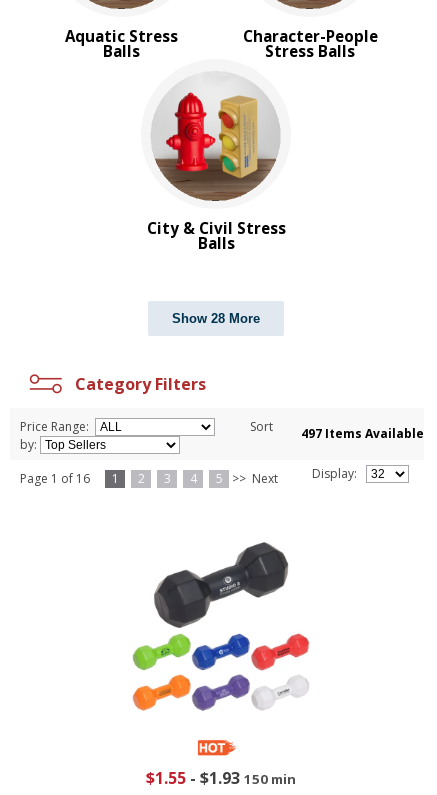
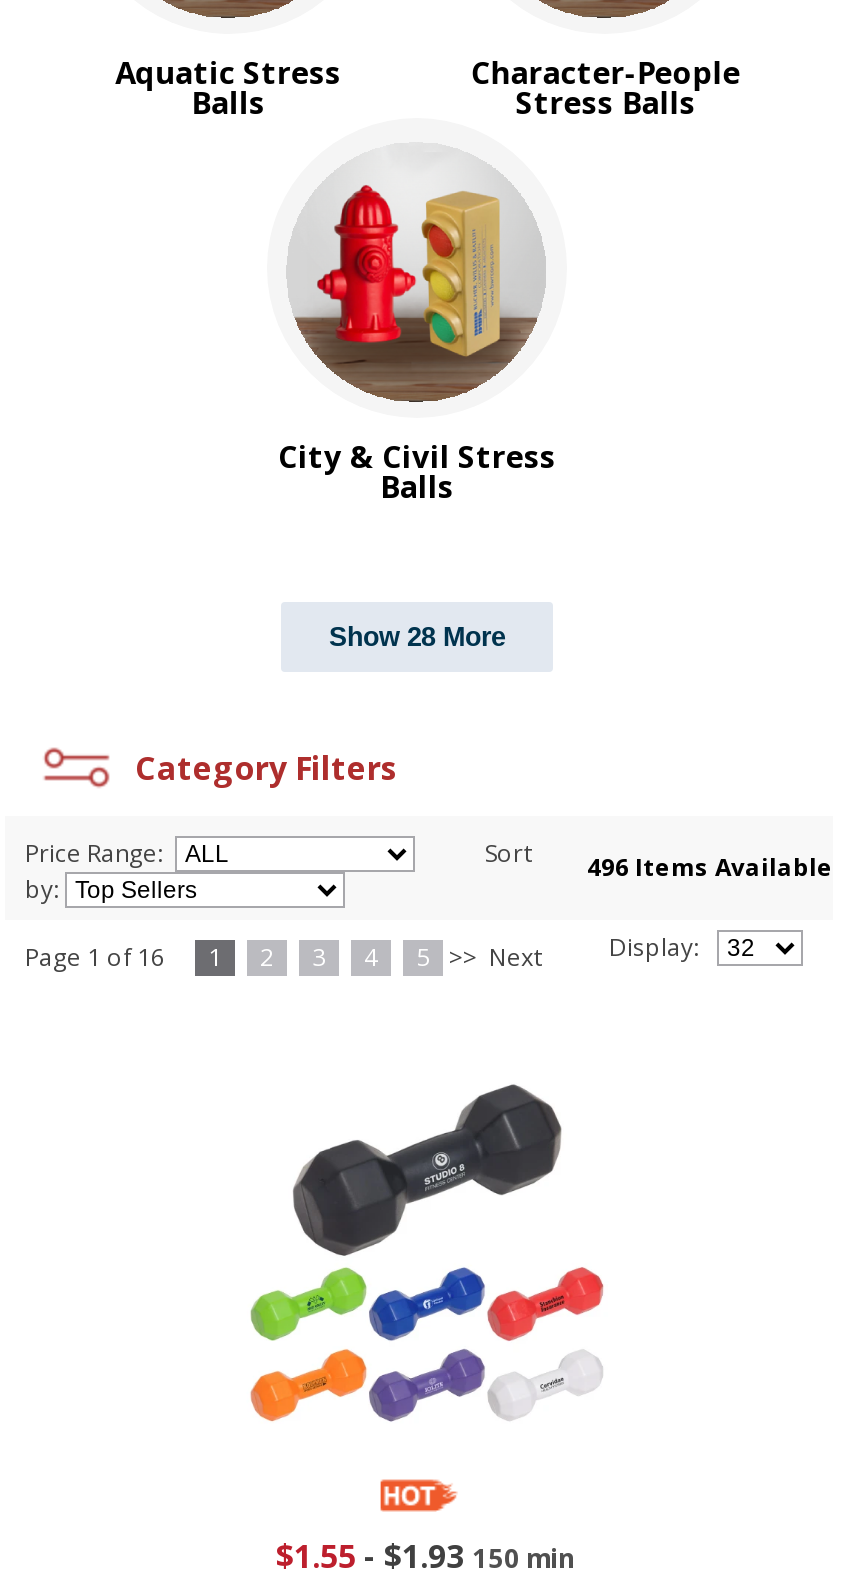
[301,425,424,442] 497 Items Available -> [587,851,833,885] 496 Items Available

